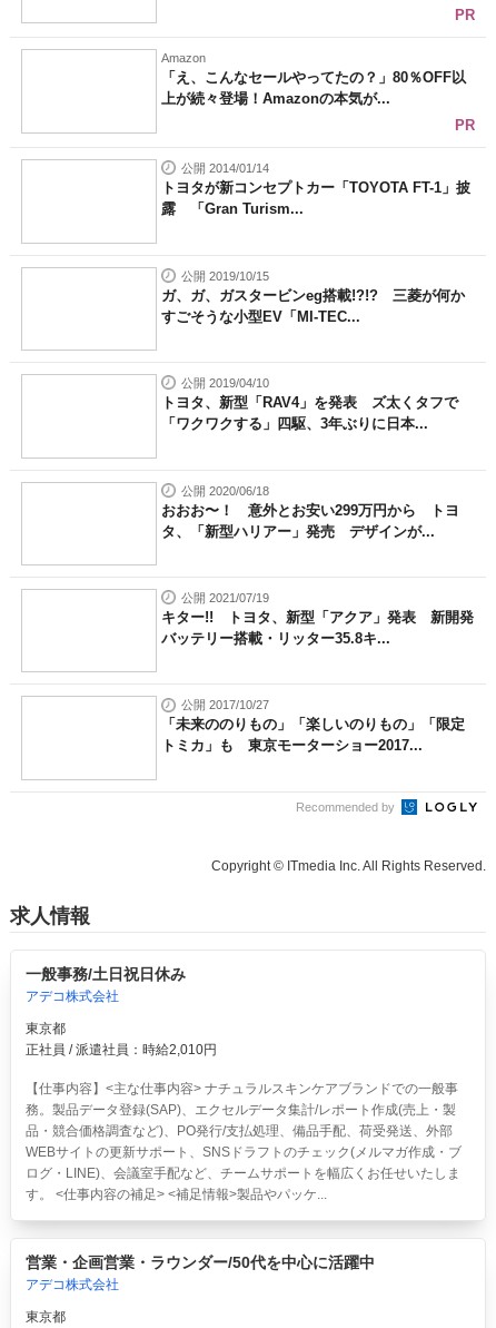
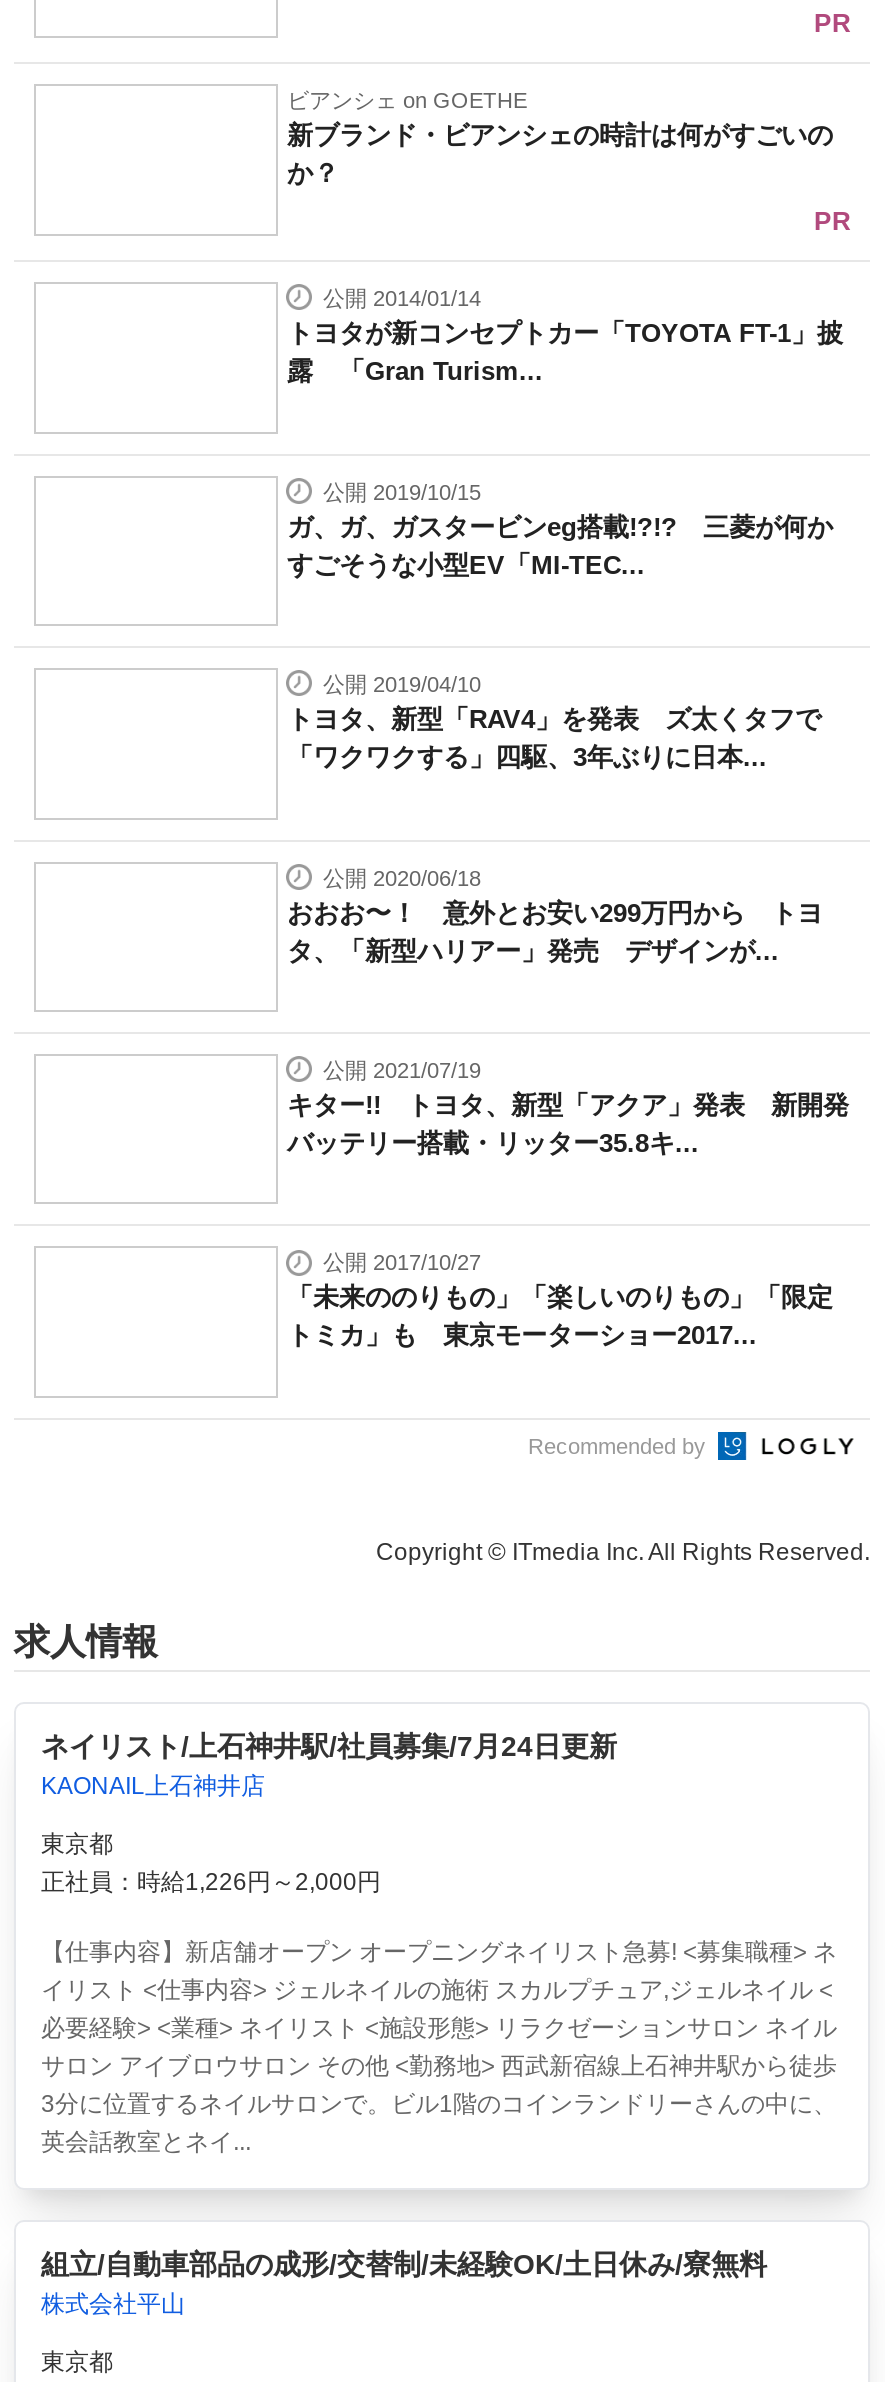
[162,52,467,107] Amazon | 「え、こんなセールやってたの？」80％OFF以 | 上が続々登場！Amazonの本気が... -> [287,89,833,189] ビアンシェ on GOETHE | 新ブランド・ビアンシェの時計は何がすごいの | か？
[25,966,185,1005] 一般事務/土日祝日休み | アデコ株式会社 -> [41,1731,617,1801] ネイリスト/上石神井駅/社員募集/7月24日更新 | KAONAIL上石神井店
[25,1042,216,1058] 正社員 / 派遣社員：時給2,010円 -> [41,1869,381,1897] 正社員：時給1,226円～2,000円
[25,1081,461,1203] 【仕事内容】<主な仕事内容> ナチュラルスキンケアブランドでの一般事 | 務。製品データ登録(SAP)、エクセルデータ集計/レポート作成(売上・製 | 品・競合価格調査など)、PO発行/支払処理、備品手配、荷受発送、外部 | WEBサイトの更新サポート、SNSドラフトのチェック(メルマガ作成・ブ | ログ・LINE)、会議室手配など、チームサポートを幅広くお任せいたしま | す。 <仕事内容の補足> <補足情報>製品やパッケ... -> [41,1939,837,2157] 【仕事内容】新店舗オープン オープニングネイリスト急募! <募集職種> ネ | イリスト <仕事内容> ジェルネイルの施術 スカルプチュア,ジェルネイル < | 必要経験> <業種> ネイリスト <施設形態> リラクゼーションサロン ネイル | サロン アイブロウサロン その他 <勤務地> 西武新宿線上石神井駅から徒歩 | 3分に位置するネイルサロンで。ビル1階のコインランドリーさんの中に、 | 英会話教室とネイ...
[25,1254,374,1293] 営業・企画営業・ラウンダー/50代を中心に活躍中 | アデコ株式会社 -> [41,2249,767,2319] 組立/自動車部品の成形/交替制/未経験OK/土日休み/寮無料 | 株式会社平山

